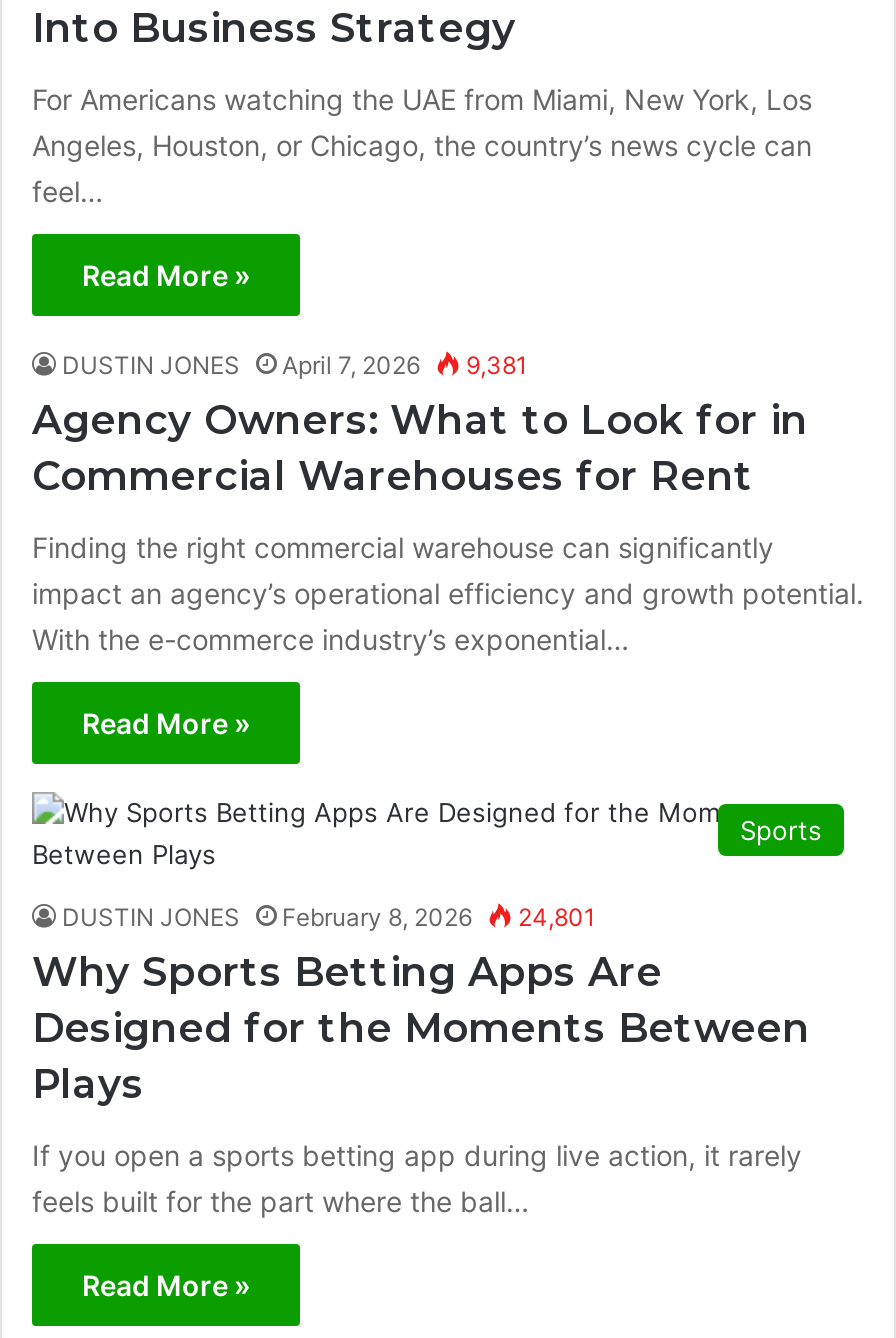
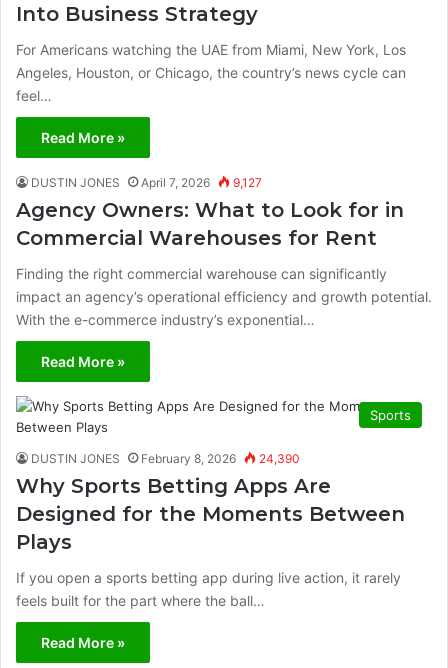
[62,351,528,381] DUSTIN JONES April 7, 2026 9,381 -> [31,175,262,190] DUSTIN JONES April 7, 2026 9,127
[62,903,596,933] DUSTIN JONES February 8, 2026 24,801 -> [31,451,300,466] DUSTIN JONES February 8, 2026 24,390

